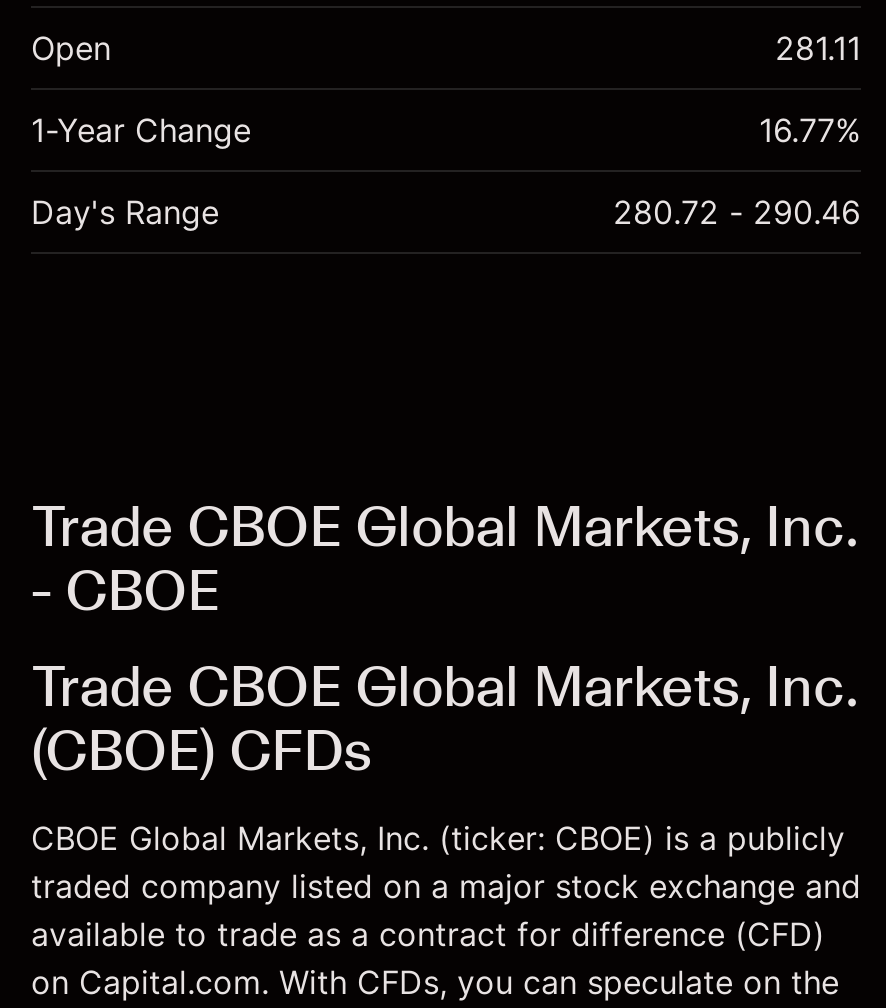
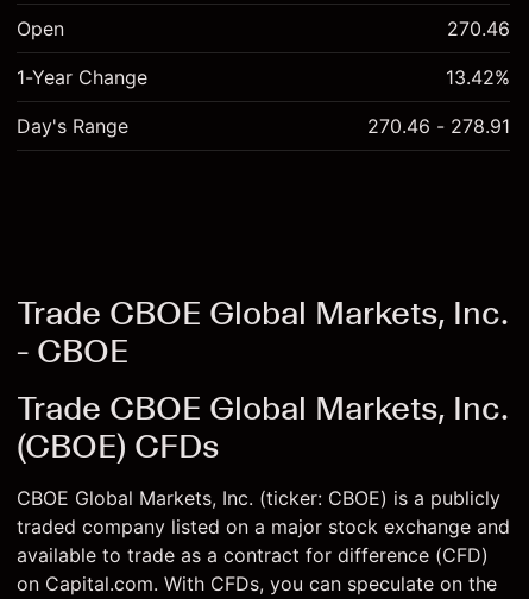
[775,28,861,68] 281.11 -> [447,17,510,40] 270.46
[759,110,861,150] 16.77% -> [446,65,510,89] 13.42%
[613,192,861,232] 280.72 - 290.46 -> [367,114,510,138] 270.46 - 278.91

